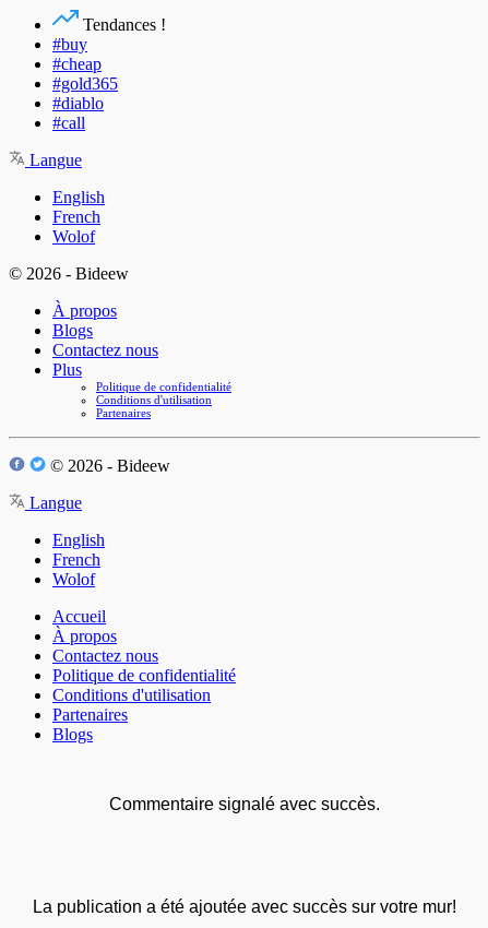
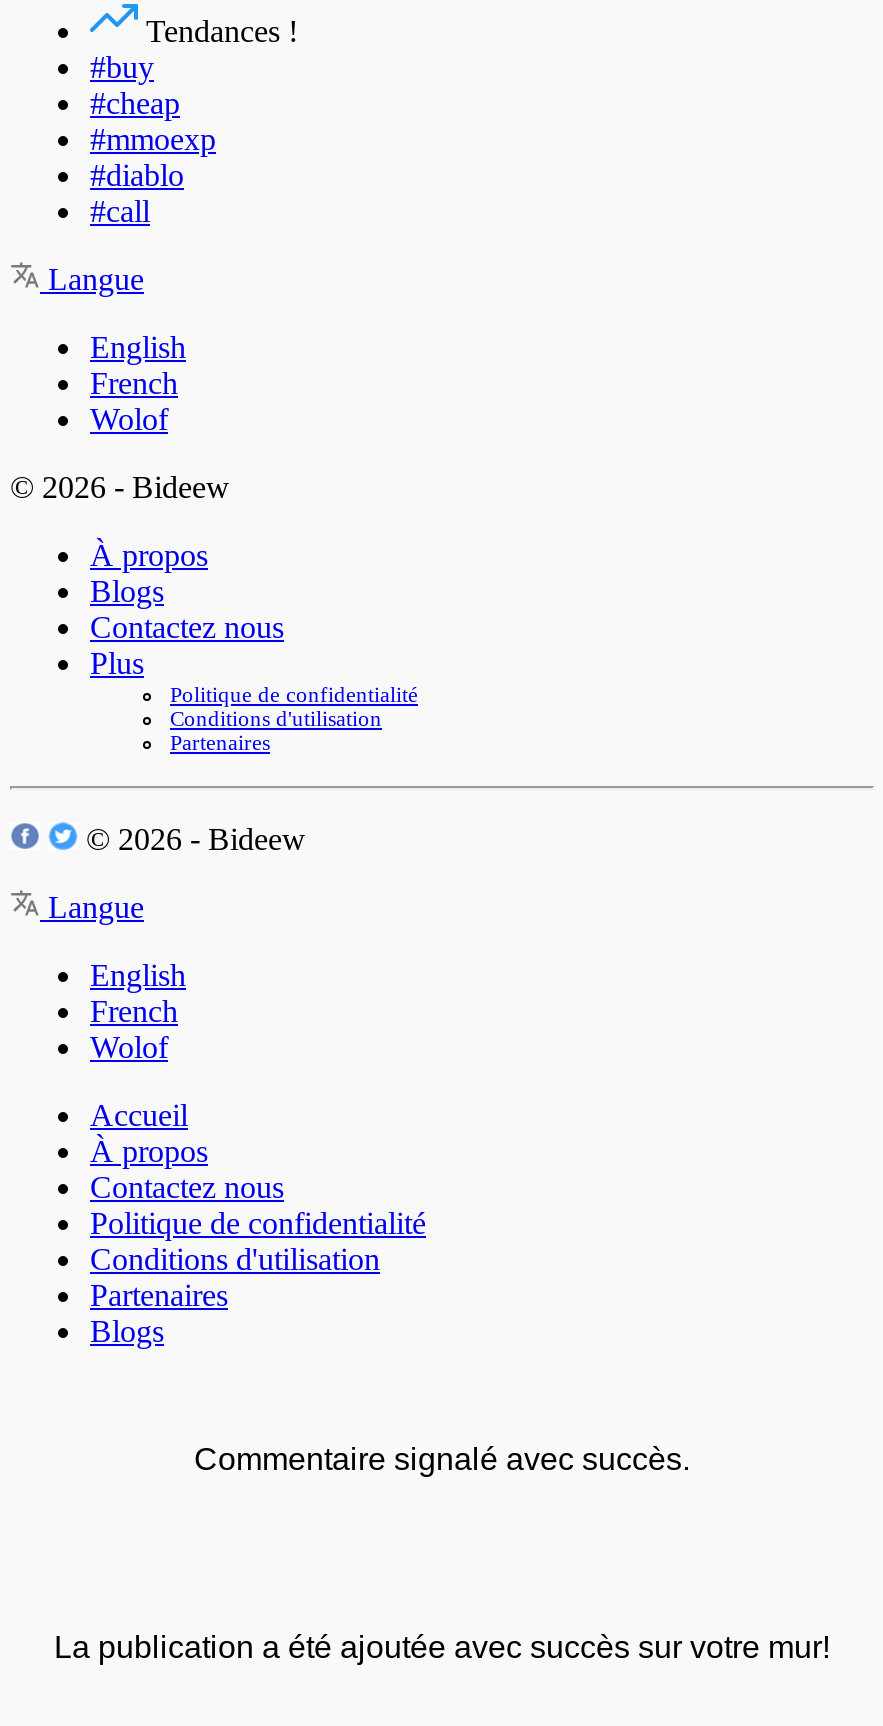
[52,74,118,92] #gold365 -> [90,121,216,155] #mmoexp

